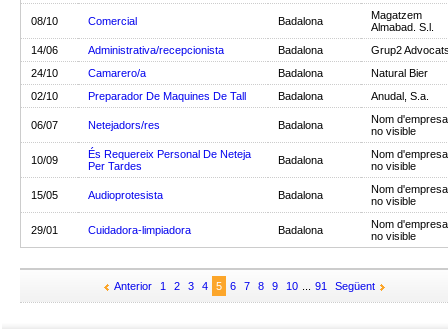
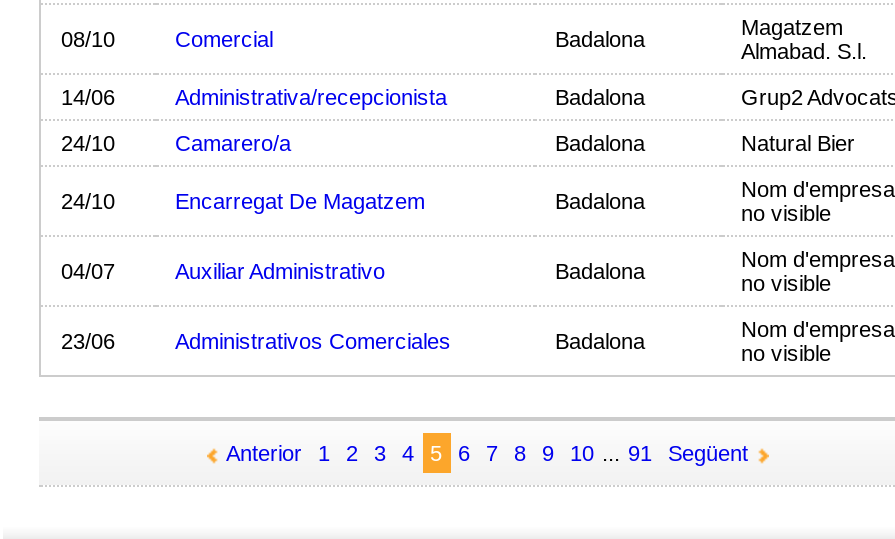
[31,90,429,131] 02/10 | Preparador De Maquines De Tall | Badalona | Anudal, S.a. | 06/07 | Netejadors/res -> [61,189,425,213] 24/10 | Encarregat De Magatzem
[31,148,251,172] 10/09 | És Requereix Personal De Neteja | Per Tardes -> [61,259,385,283] 04/07 | Auxiliar Administrativo
[31,183,448,236] 15/05 | Audioprotesista | Badalona | Nom d'empresa | no visible | 29/01 | Cuidadora-limpiadora -> [61,329,451,353] 23/06 | Administrativos Comerciales

